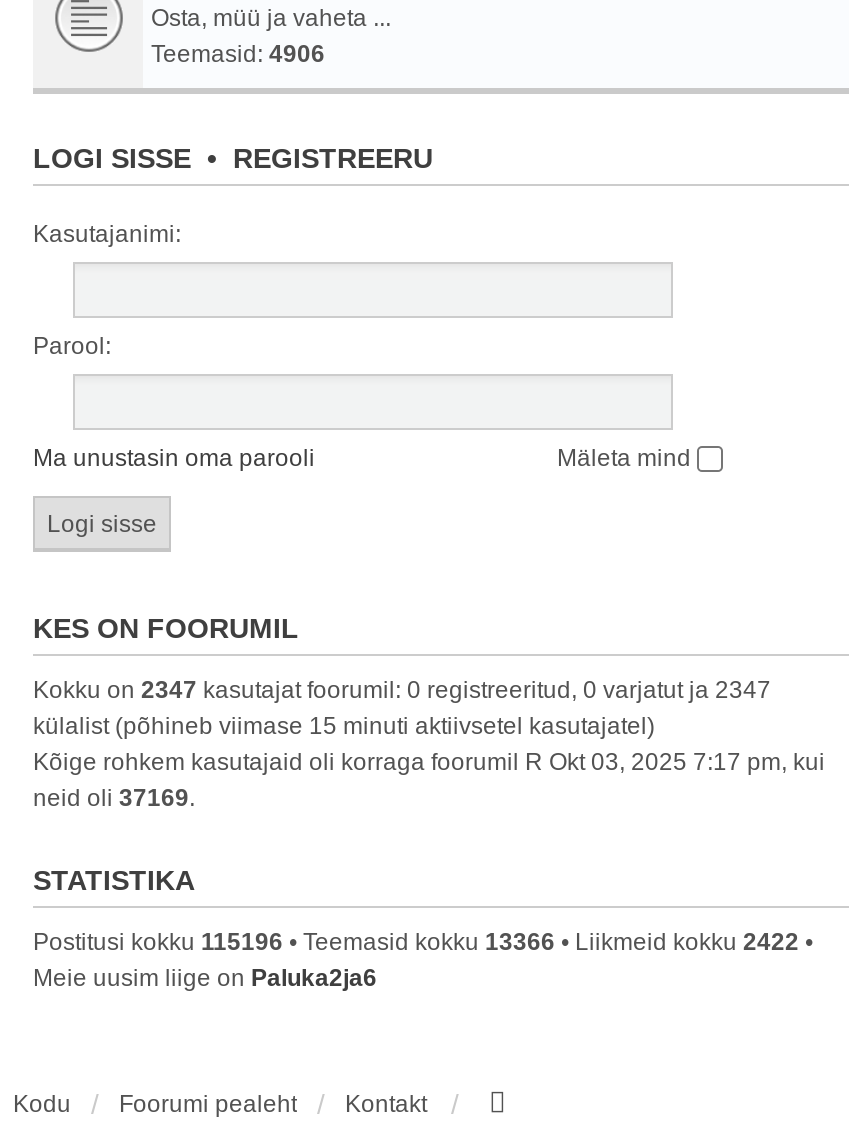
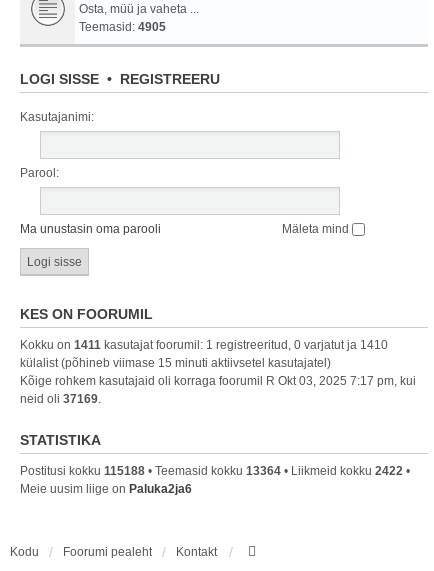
[151,40,325,68] Teemasid: 4906 -> [79,20,166,34] Teemasid: 4905
[33,676,771,704] Kokku on 2347 kasutajat foorumil: 0 registreeritud, 0 varjatut ja 2347 -> [20,338,388,352] Kokku on 1411 kasutajat foorumil: 1 registreeritud, 0 varjatut ja 1410
[33,928,813,956] Postitusi kokku 115196 • Teemasid kokku 13366 • Liikmeid kokku 2422 • -> [20,464,410,478] Postitusi kokku 115188 • Teemasid kokku 13364 • Liikmeid kokku 2422 •

